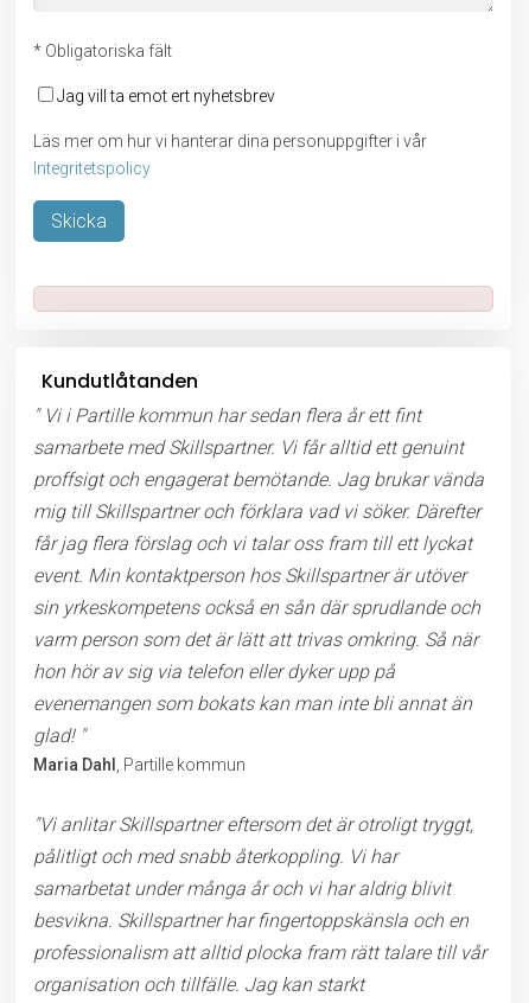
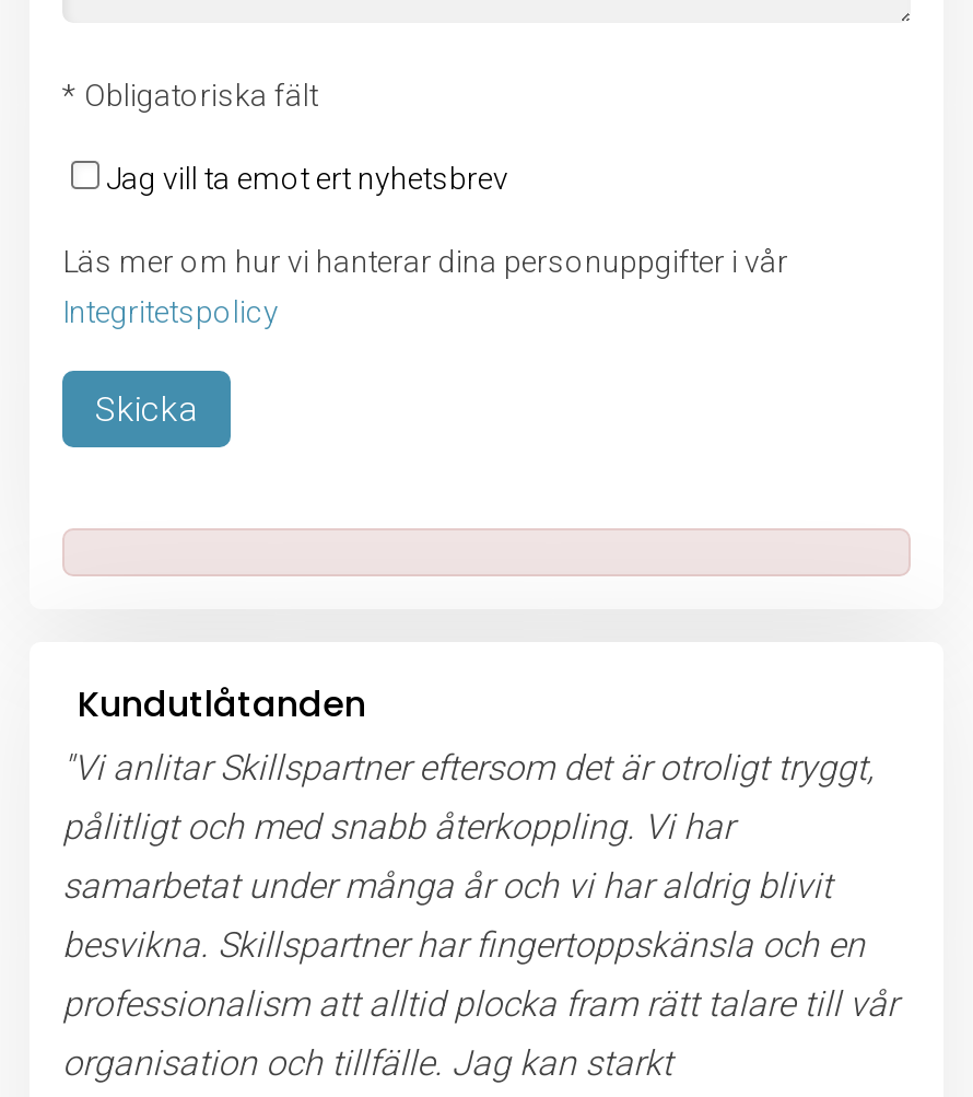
[33,404,484,774] " Vi i Partille kommun har sedan flera år ett fint | samarbete med Skillspartner. Vi får alltid ett genuint | proffsigt och engagerat bemötande. Jag brukar vända | mig till Skillspartner och förklara vad vi söker. Därefter | får jag flera förslag och vi talar oss fram till ett lyckat | event. Min kontaktperson hos Skillspartner är utöver | sin yrkeskompetens också en sån där sprudlande och | varm person som det är lätt att trivas omkring. Så när | hon hör av sig via telefon eller dyker upp på | evenemangen som bokats kan man inte bli annat än | glad! " | Maria Dahl, Partille kommun -> none

